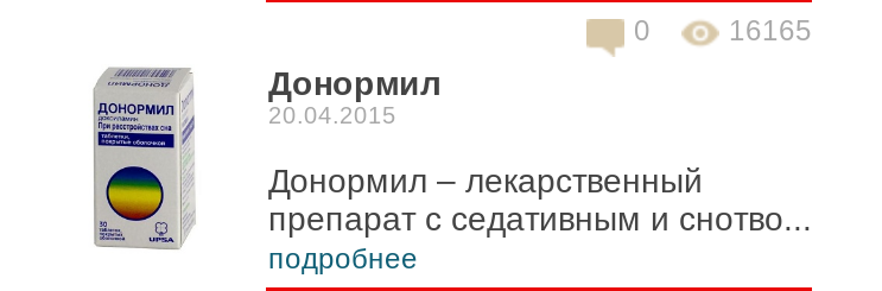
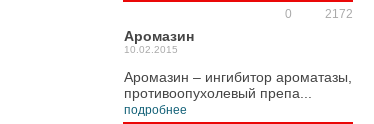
[729,14,812,48] 16165 -> [325,7,353,21] 2172
[93,67,197,252] [image] -> none
[268,64,442,128] Донормил | 20.04.2015 -> [124,28,194,55] Аромазин | 10.02.2015
[268,162,812,238] Донормил – лекарственный | препарат с седативным и снотво... -> [124,69,352,101] Аромазин – ингибитор ароматазы, | противоопухолевый препа...

